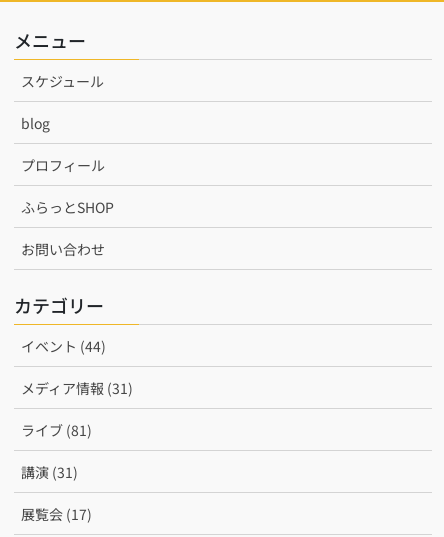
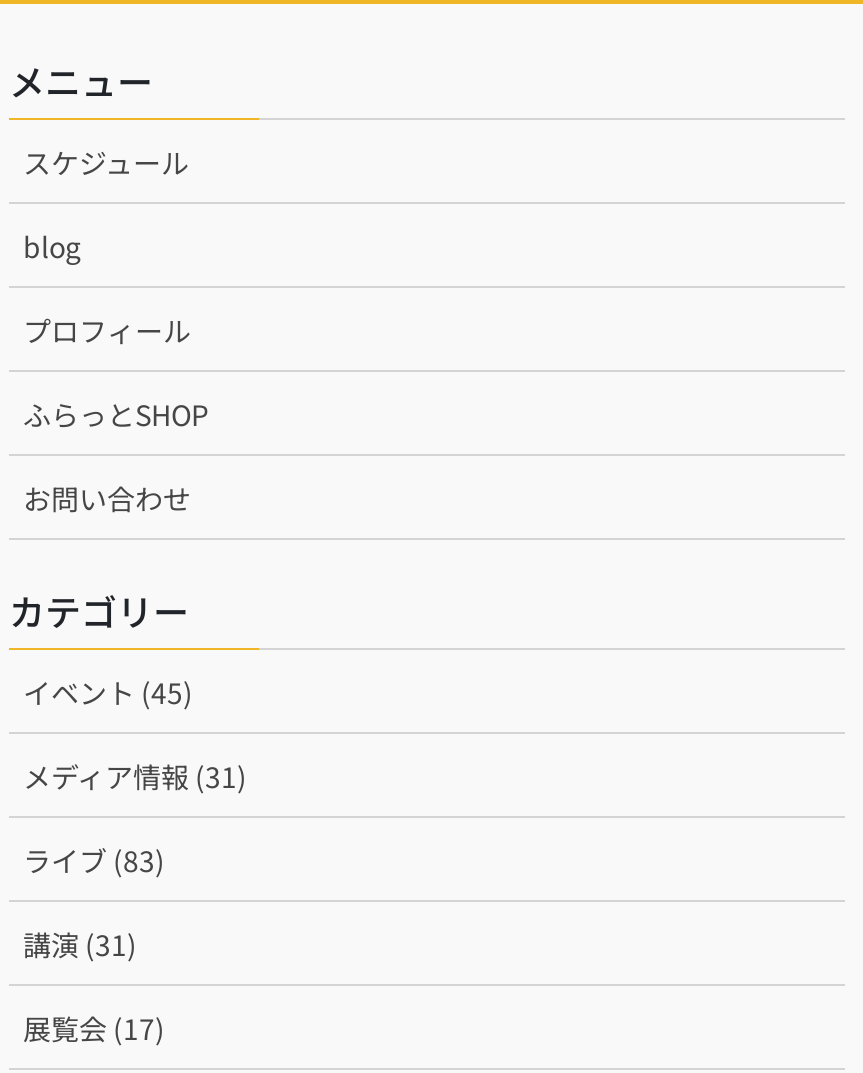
[21,336,106,356] イベント (44) -> [23,672,193,712] イベント (45)
[21,420,92,440] ライブ (81) -> [23,840,165,880] ライブ (83)

